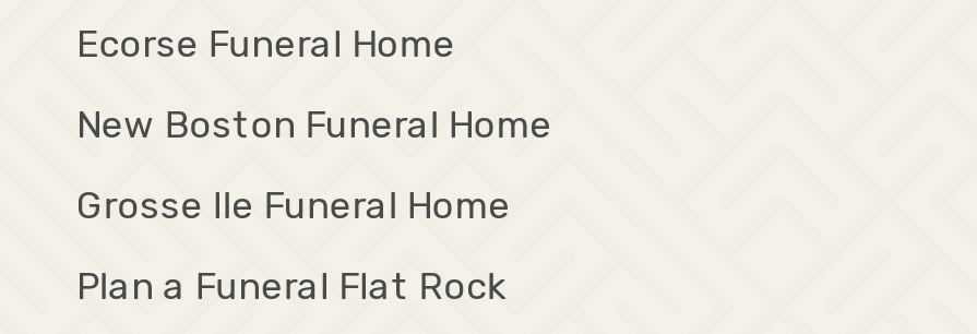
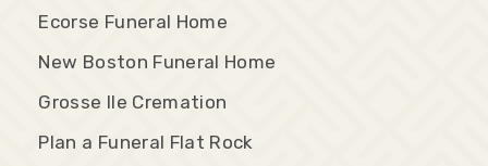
[76,184,510,228] Grosse Ile Funeral Home -> [39,92,227,113] Grosse Ile Cremation

